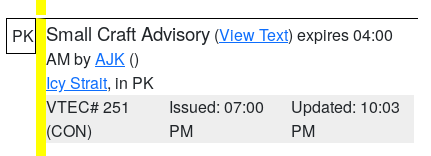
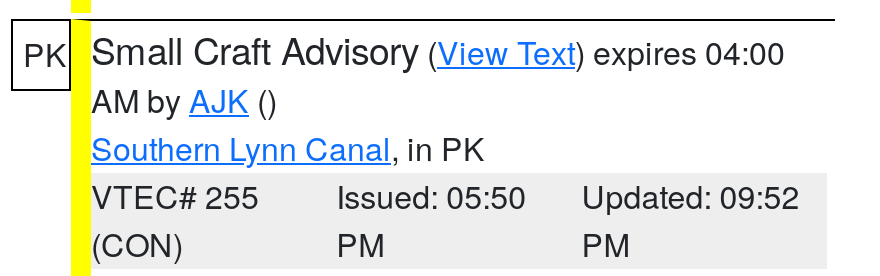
[46,71,154,118] Icy Strait, in PK | VTEC# 251 -> [91,125,485,219] Southern Lynn Canal, in PK | VTEC# 255
[169,95,264,118] Issued: 07:00 -> [336,173,526,219] Issued: 05:50
[291,95,400,118] Updated: 10:03 -> [581,173,799,219] Updated: 09:52

